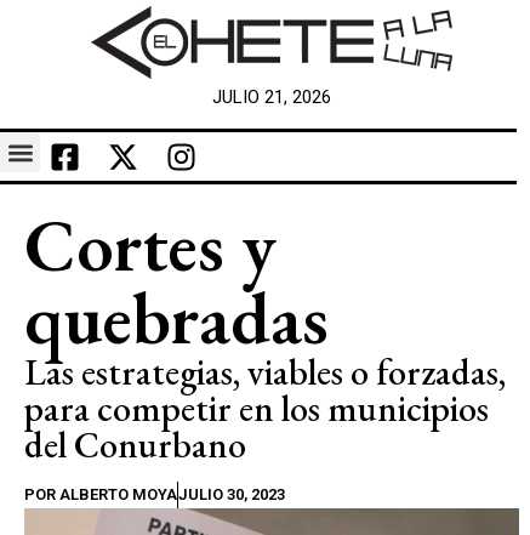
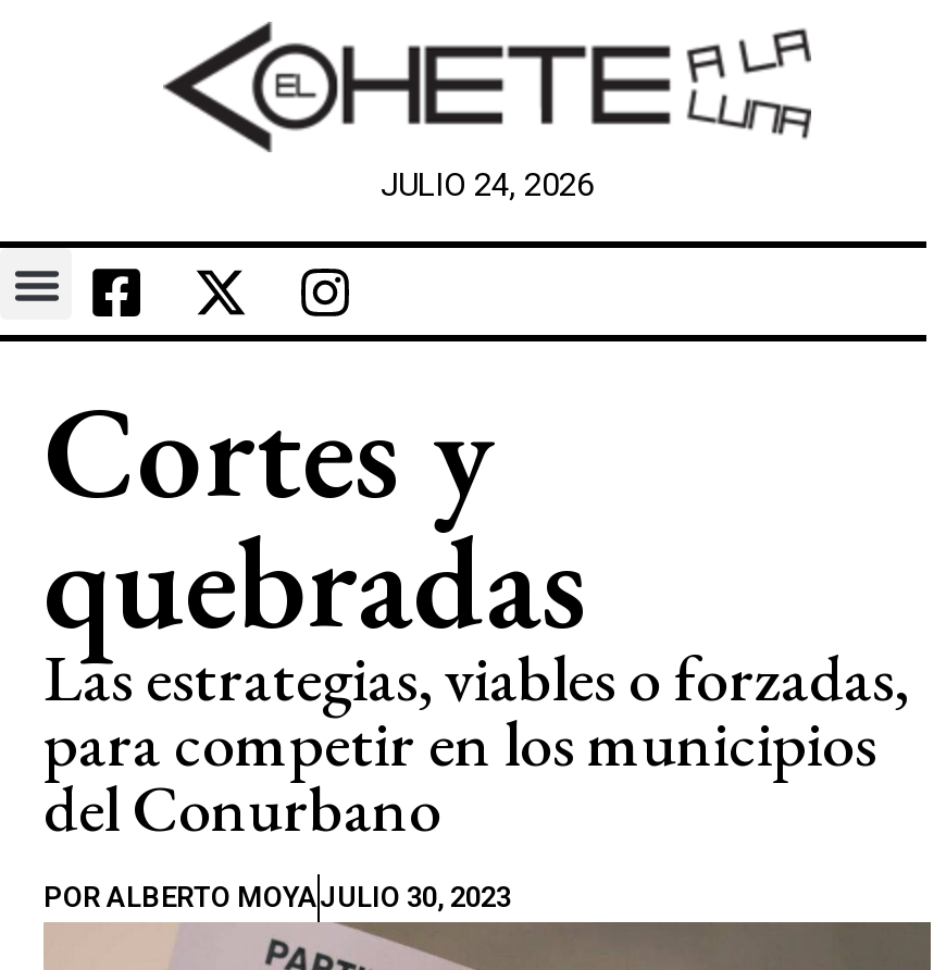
[212,86,331,108] JULIO 21, 2026 -> [381,165,594,204] JULIO 24, 2026

